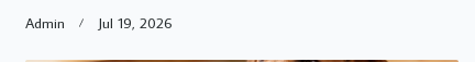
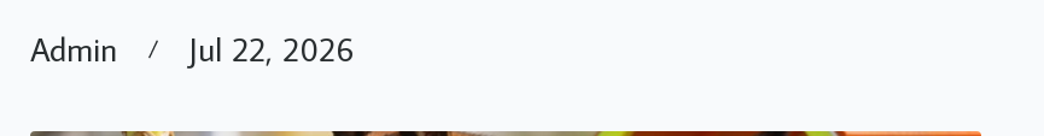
[25,13,172,33] Admin Jul 19, 2026 -> [30,27,355,71] Admin Jul 22, 2026

